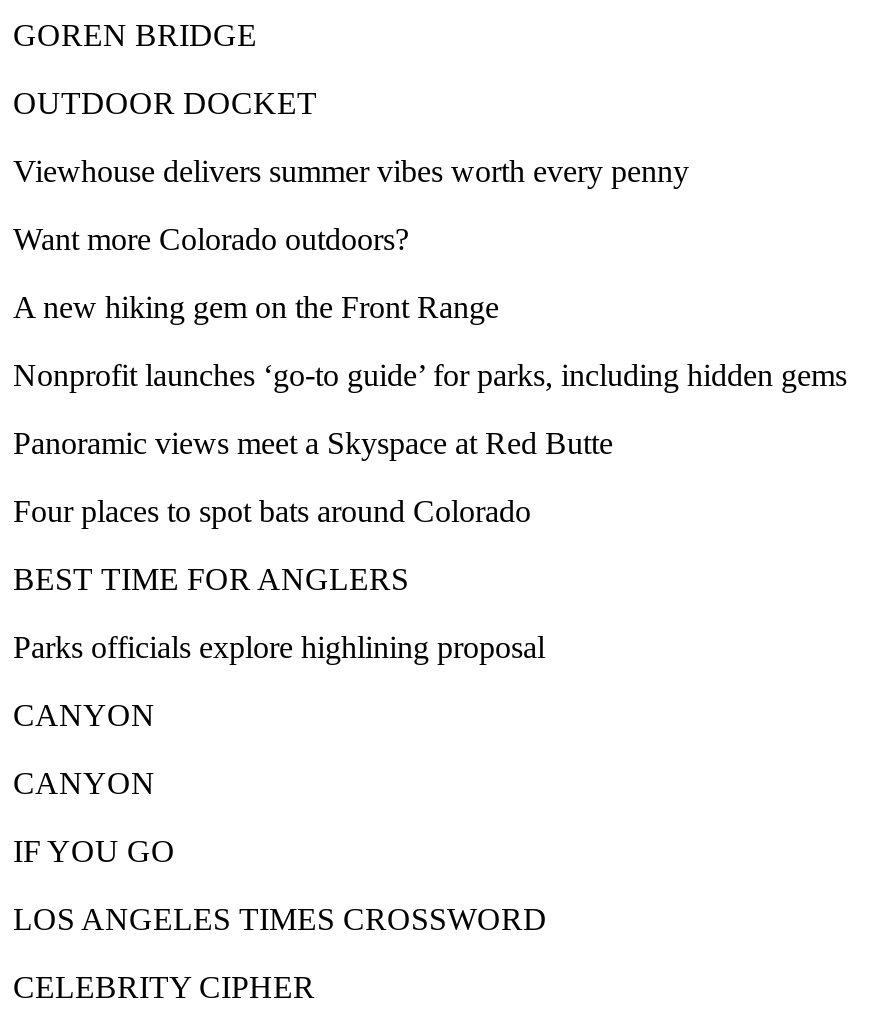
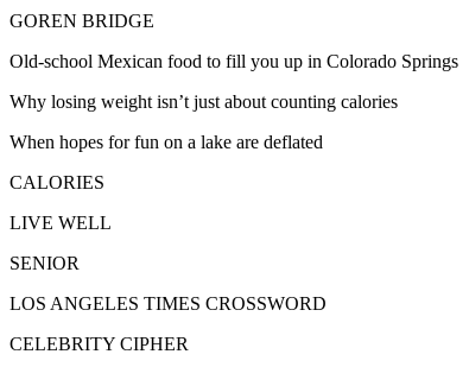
[13,86,847,868] OUTDOOR DOCKET | Viewhouse delivers summer vibes worth every penny | Want more Colorado outdoors? | A new hiking gem on the Front Range | Nonprofit launches ‘go-to guide’ for parks, including hidden gems | Panoramic views meet a Skyspace at Red Butte | Four places to spot bats around Colorado | BEST TIME FOR ANGLERS | Parks officials explore highlining proposal | CANYON | CANYON | IF YOU GO -> [9,51,458,273] Old-school Mexican food to fill you up in Colorado Springs | Why losing weight isn’t just about counting calories | When hopes for fun on a lake are deflated | CALORIES | LIVE WELL | SENIOR

